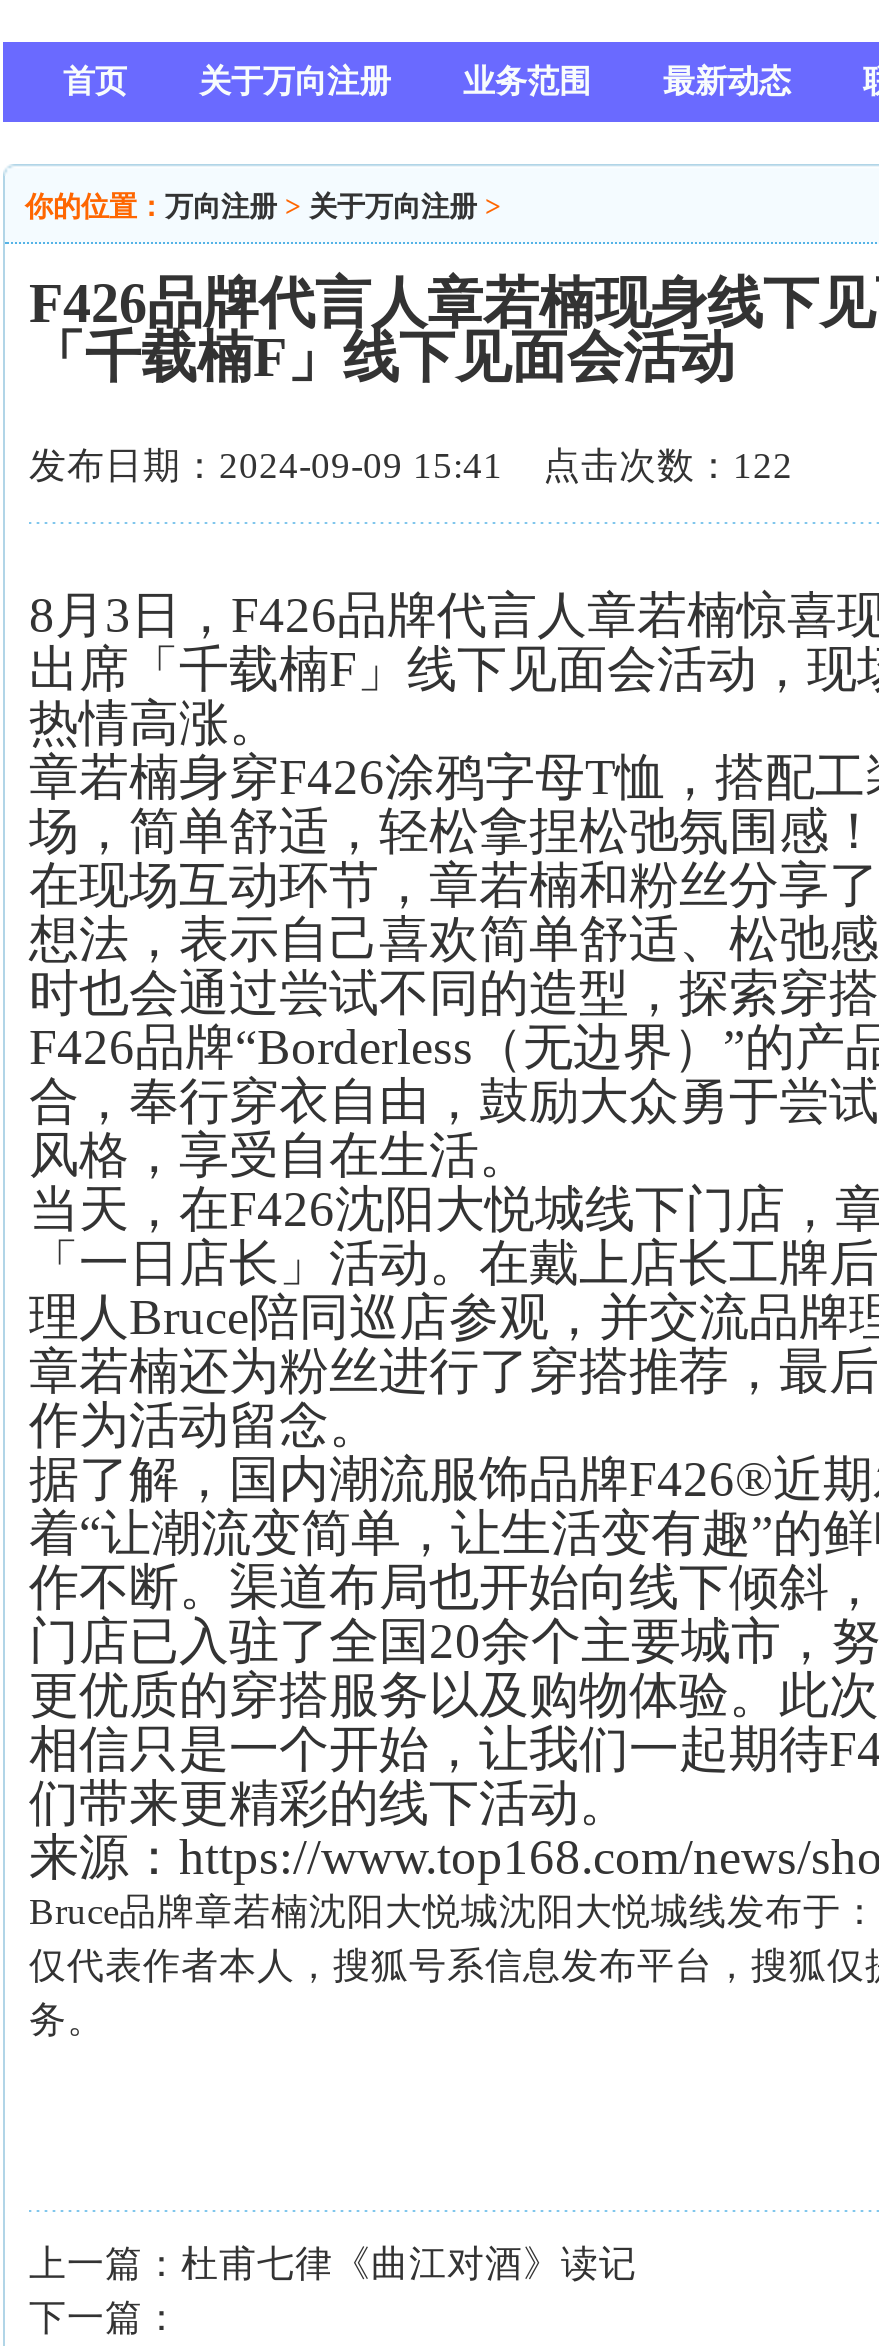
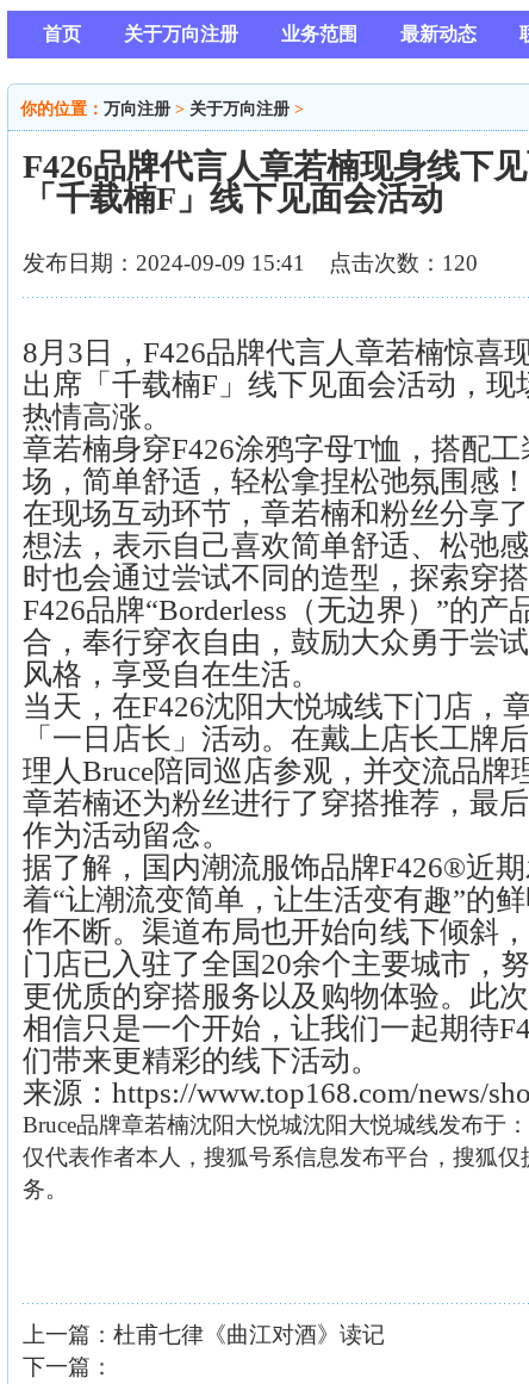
[29,444,793,486] 发布日期：2024-09-09 15:41 点击次数：122 -> [23,250,478,275] 发布日期：2024-09-09 15:41 点击次数：120

